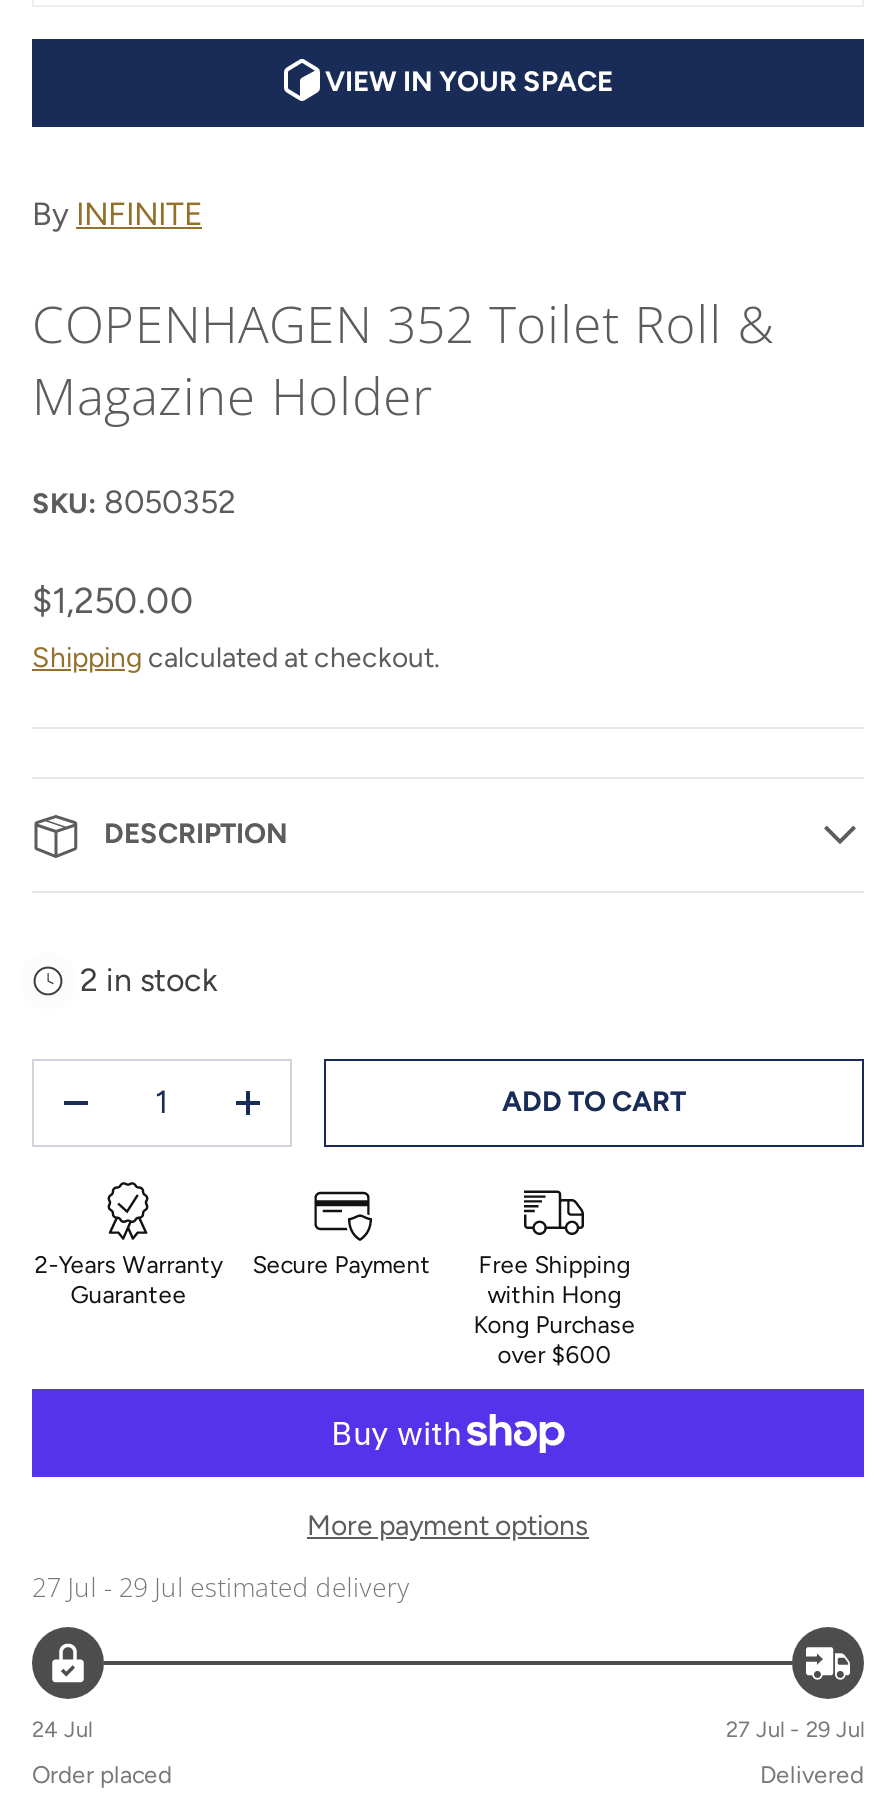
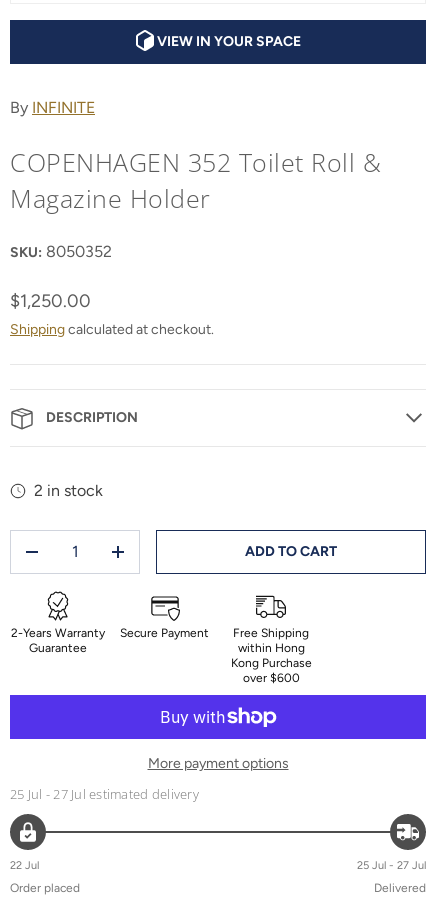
[32,1569,410,1605] 27 Jul - 29 Jul estimated delivery -> [10,785,199,803] 25 Jul - 27 Jul estimated delivery
[32,1717,92,1743] 24 Jul -> [10,859,39,872] 22 Jul
[726,1717,864,1743] 27 Jul - 29 Jul -> [357,859,426,872] 25 Jul - 27 Jul

